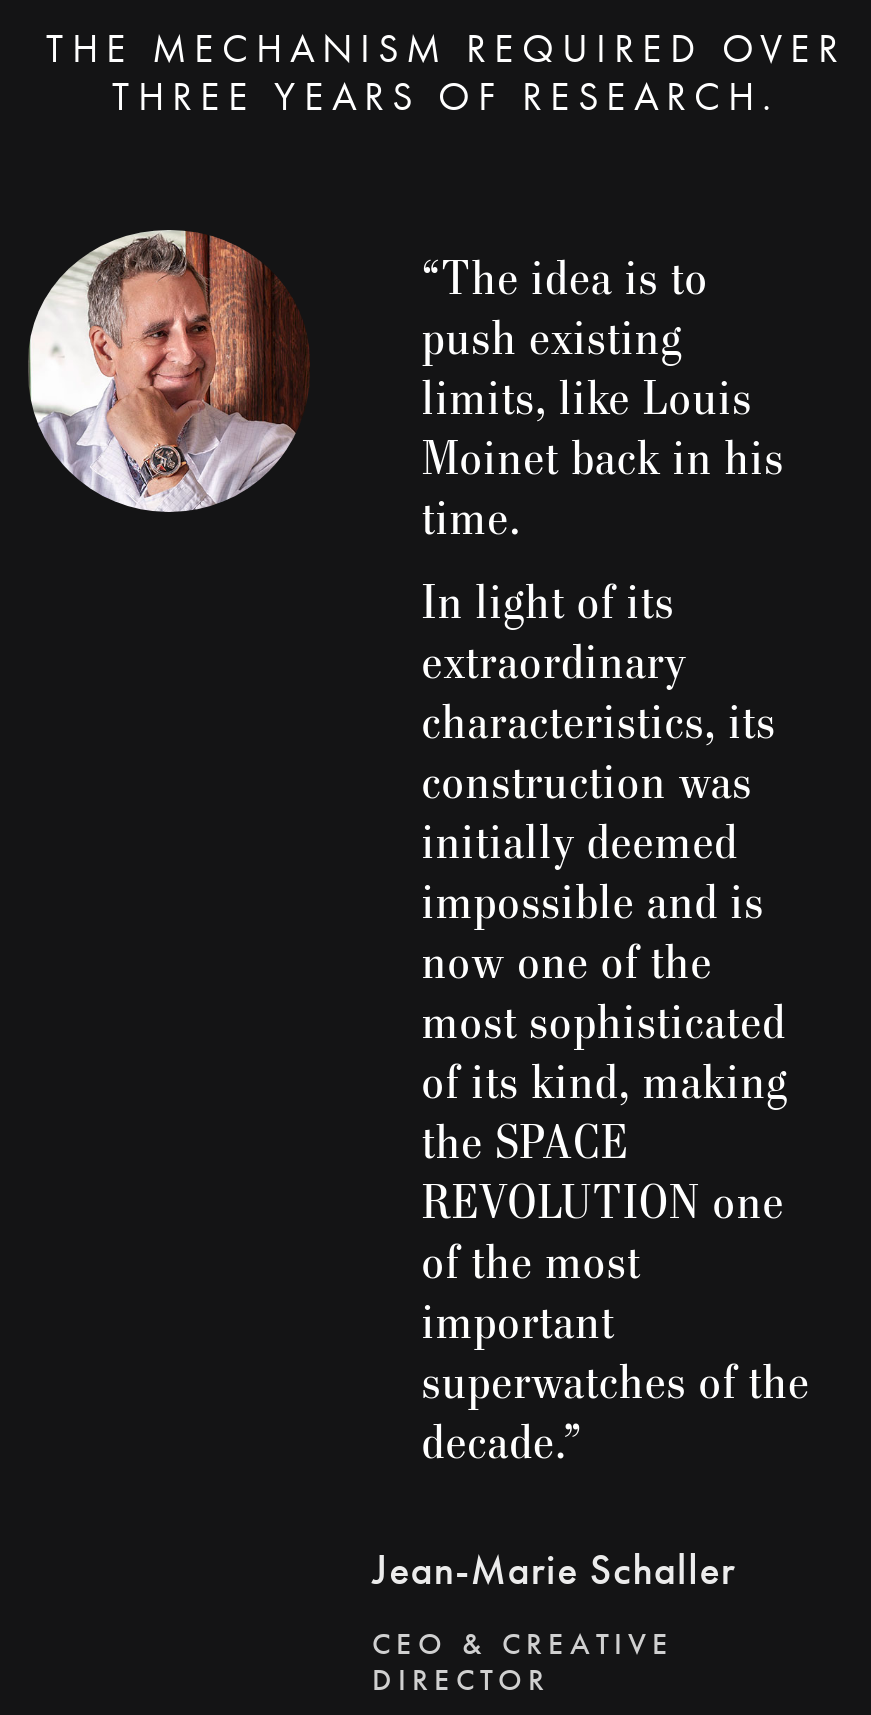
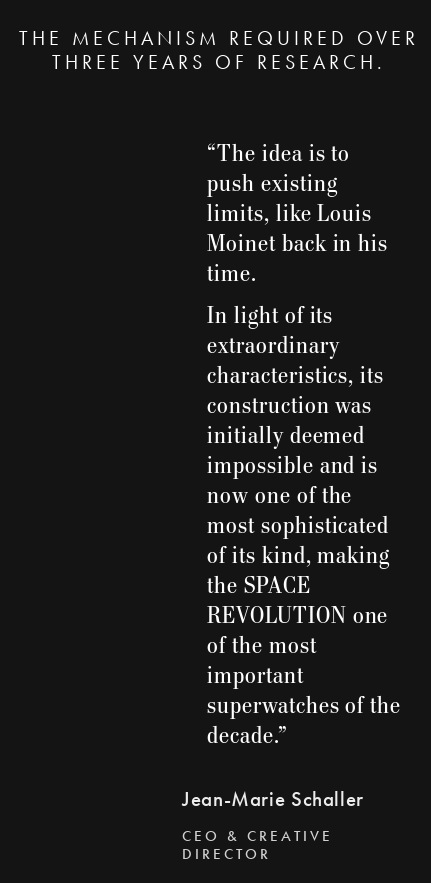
[26,228,310,514] [image] -> none

